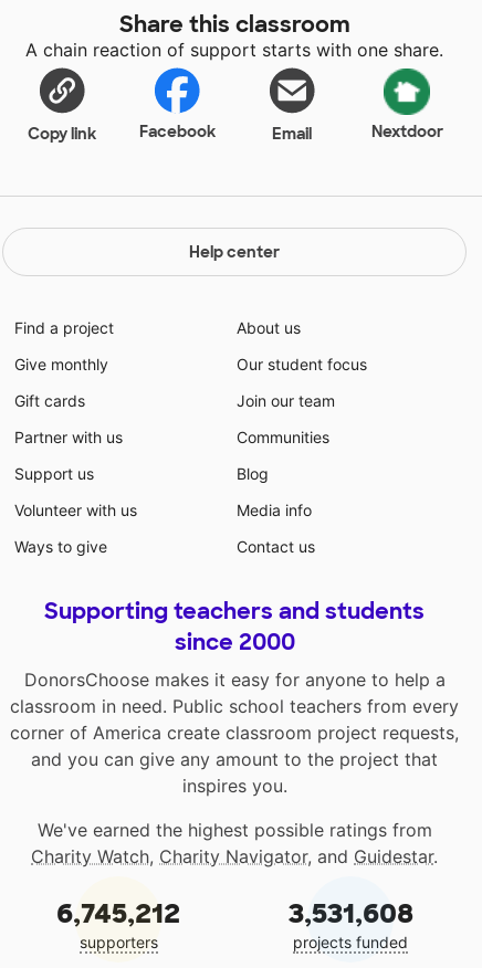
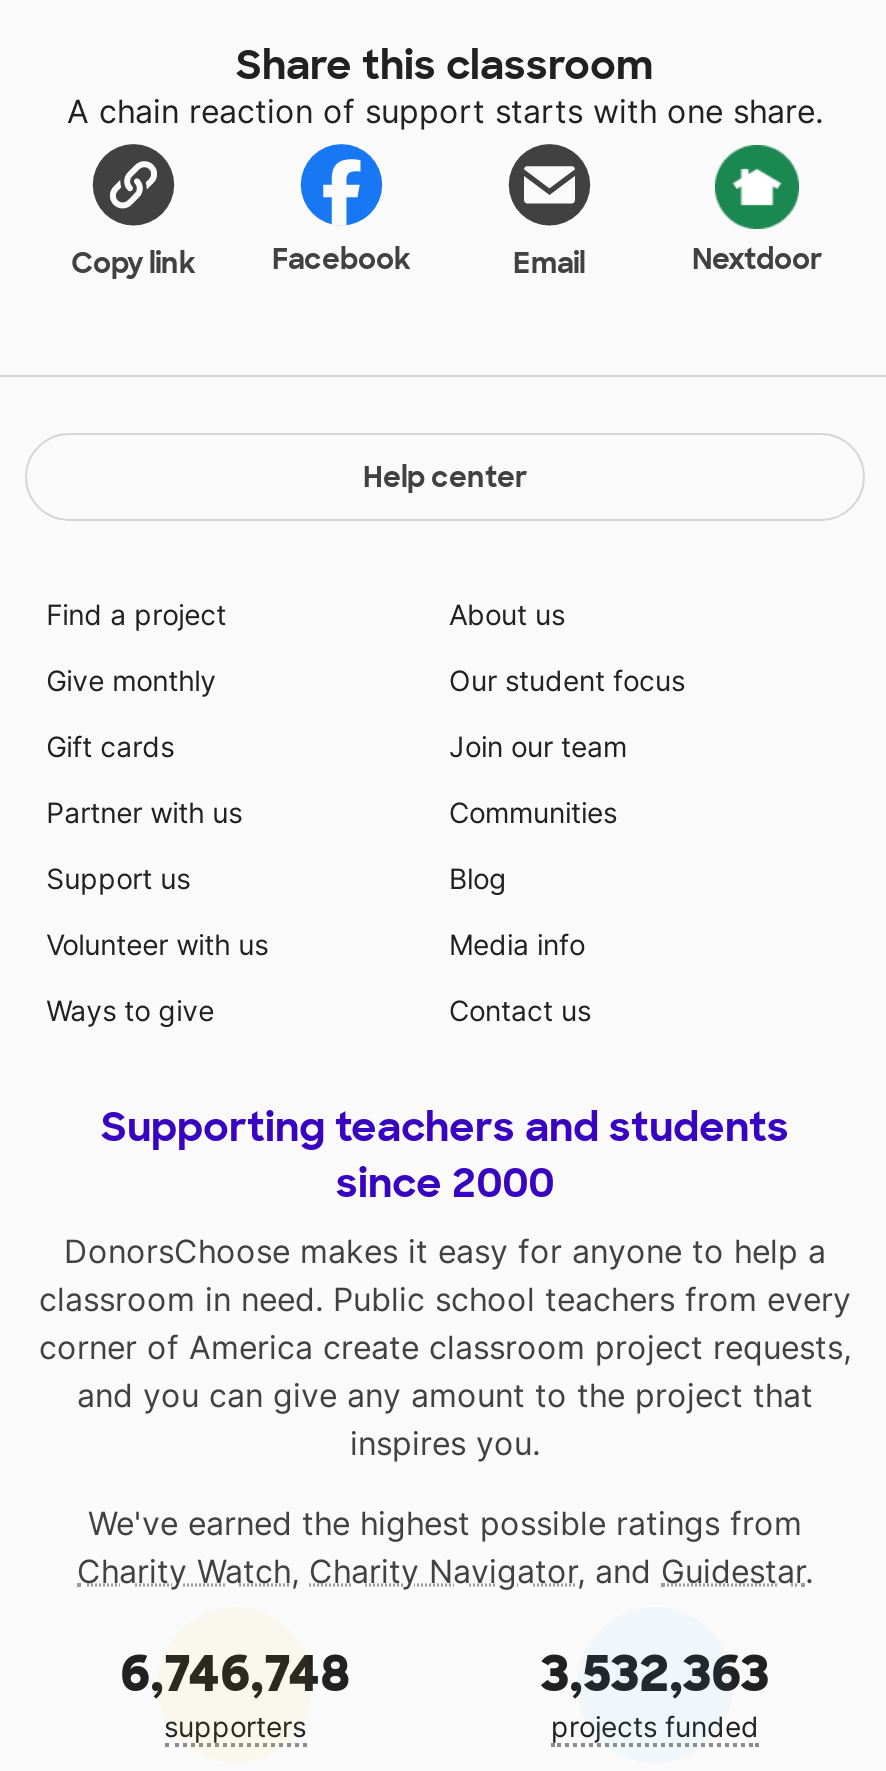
[56,896,180,930] 6,745,212 -> [120,1642,350,1704] 6,746,748
[288,896,413,930] 3,531,608 -> [541,1642,769,1704] 3,532,363

